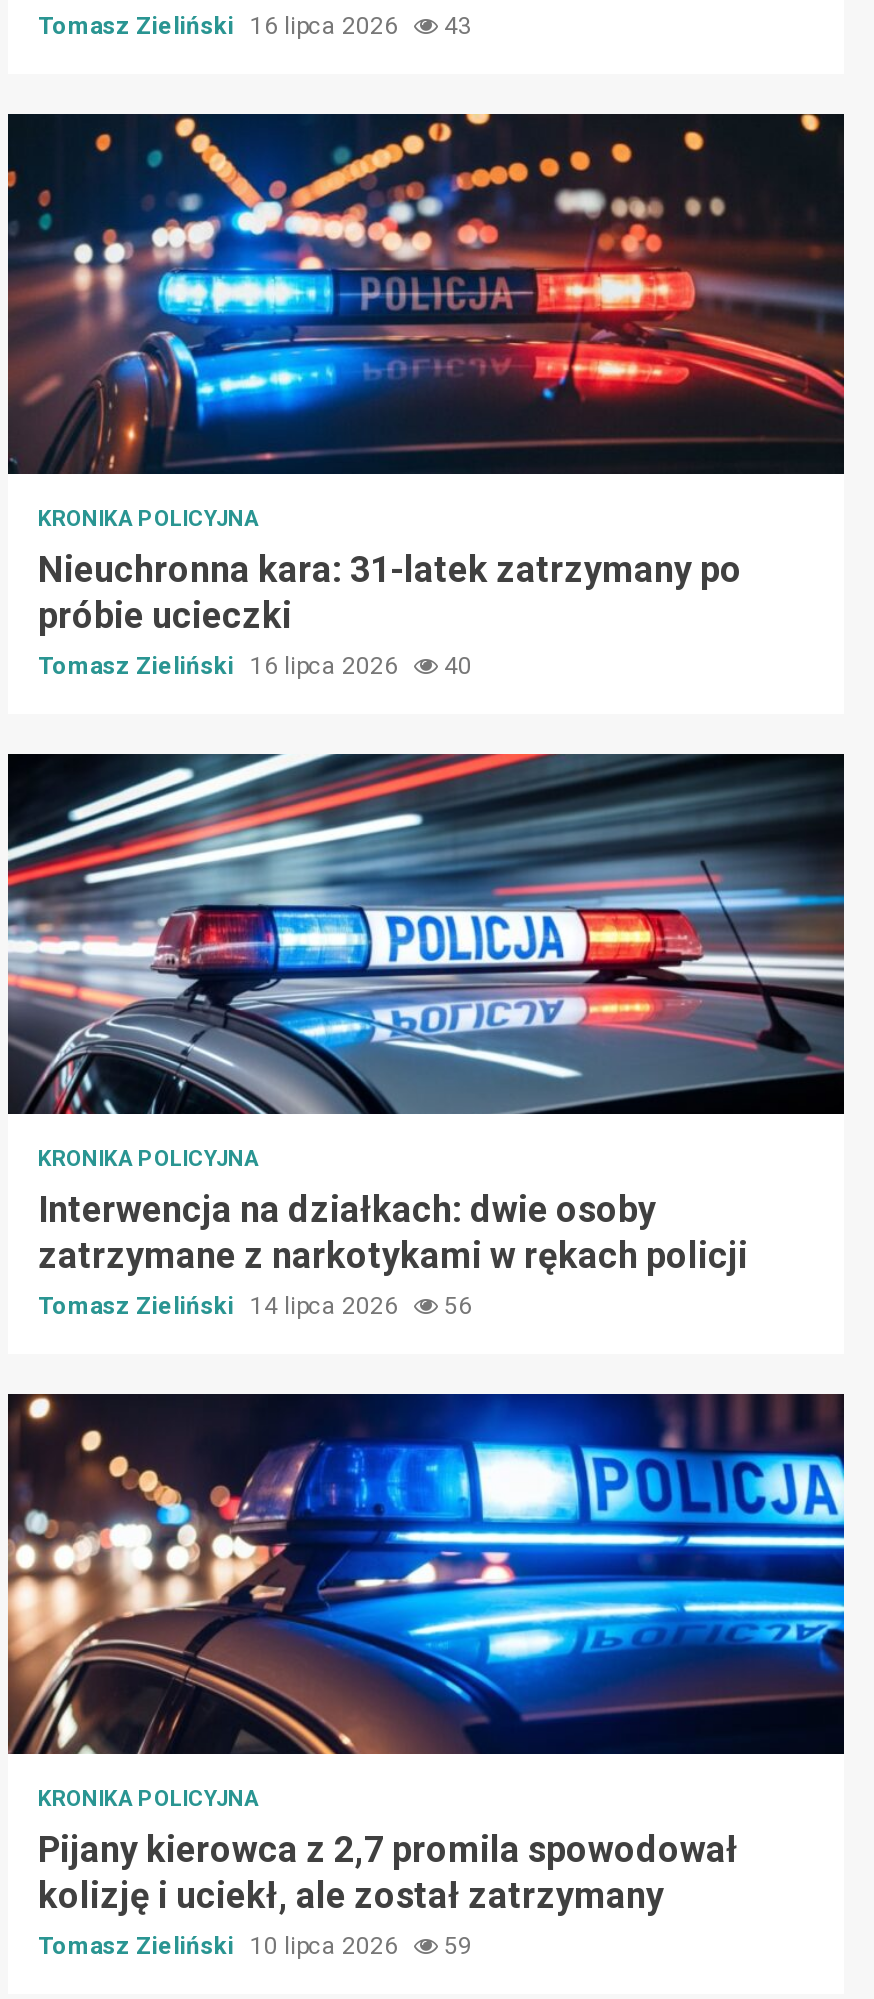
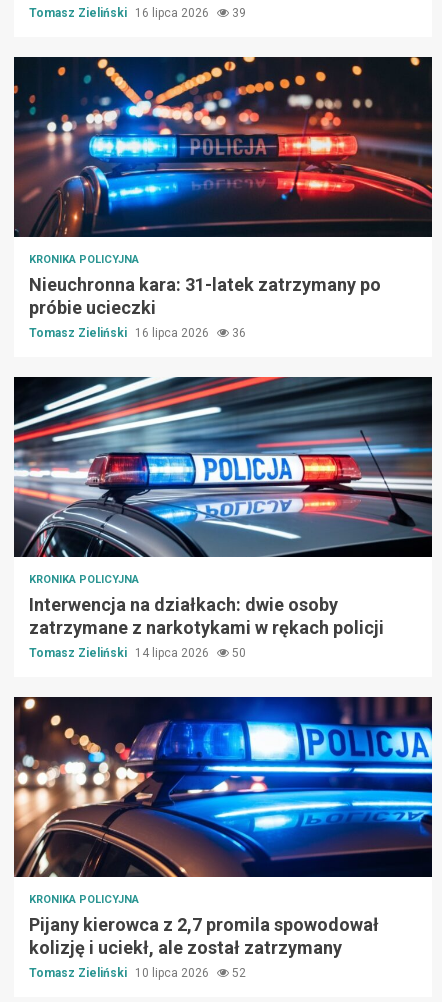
[38,11,472,39] Tomasz Zieliński 16 lipca 2026 43 -> [29,6,246,20] Tomasz Zieliński 16 lipca 2026 39
[38,651,472,679] Tomasz Zieliński 16 lipca 2026 40 -> [29,326,246,340] Tomasz Zieliński 16 lipca 2026 36
[38,1291,472,1319] Tomasz Zieliński 14 lipca 2026 56 -> [29,646,246,660] Tomasz Zieliński 14 lipca 2026 50
[38,1931,472,1959] Tomasz Zieliński 10 lipca 2026 59 -> [29,966,246,980] Tomasz Zieliński 10 lipca 2026 52

